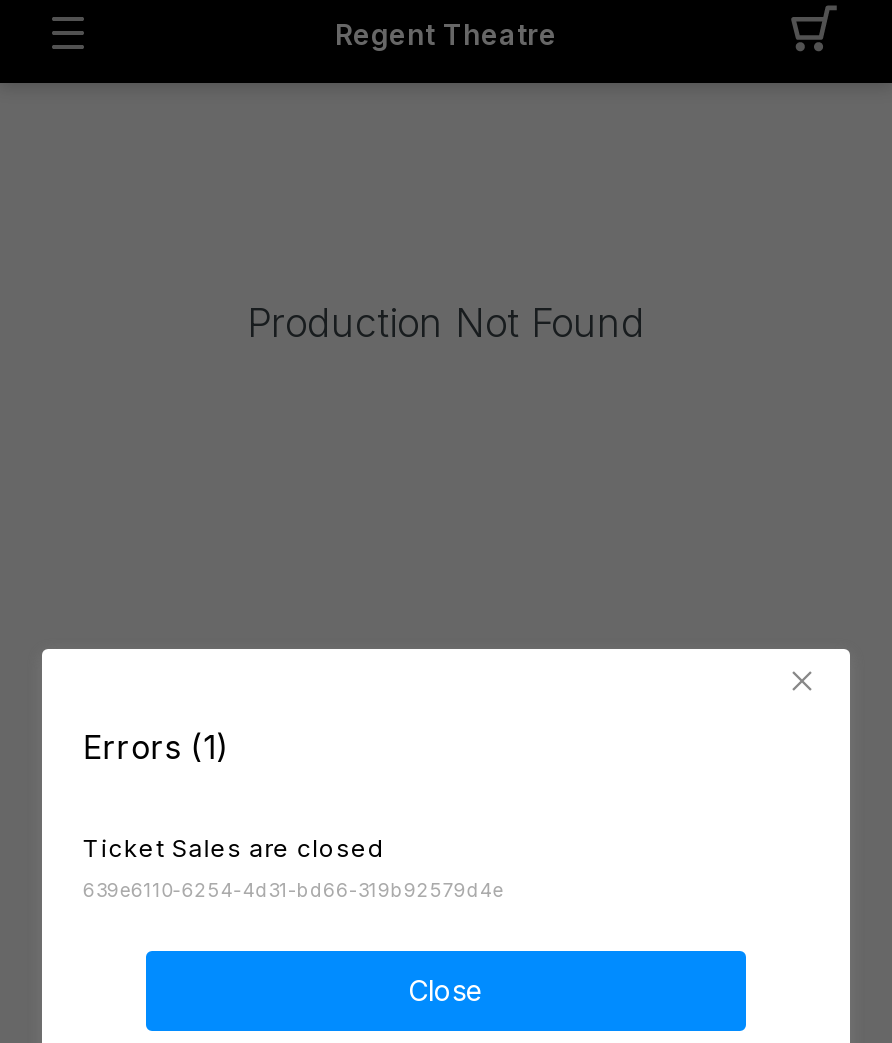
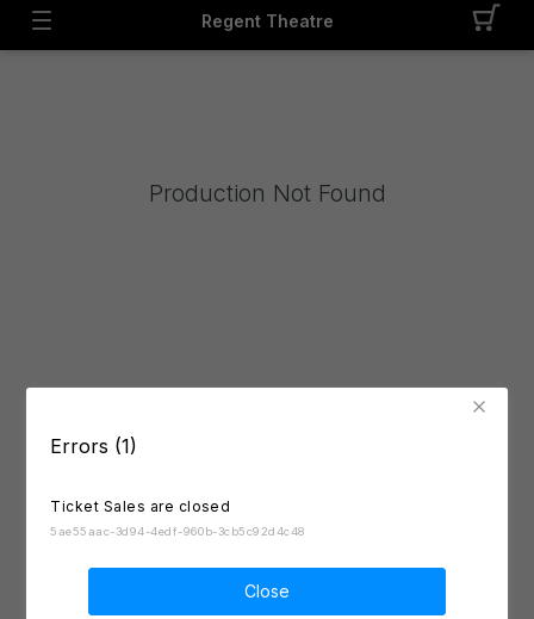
[83,878,503,900] 639e6110-6254-4d31-bd66-319b92579d4e -> [51,524,306,537] 5ae55aac-3d94-4edf-960b-3cb5c92d4c48

